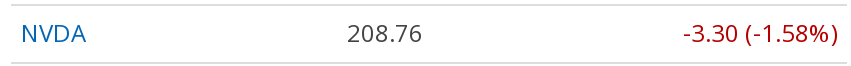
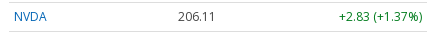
[347,15,423,49] 208.76 -> [178,7,216,24] 206.11
[683,15,837,49] -3.30 (-1.58%) -> [339,7,422,24] +2.83 (+1.37%)

